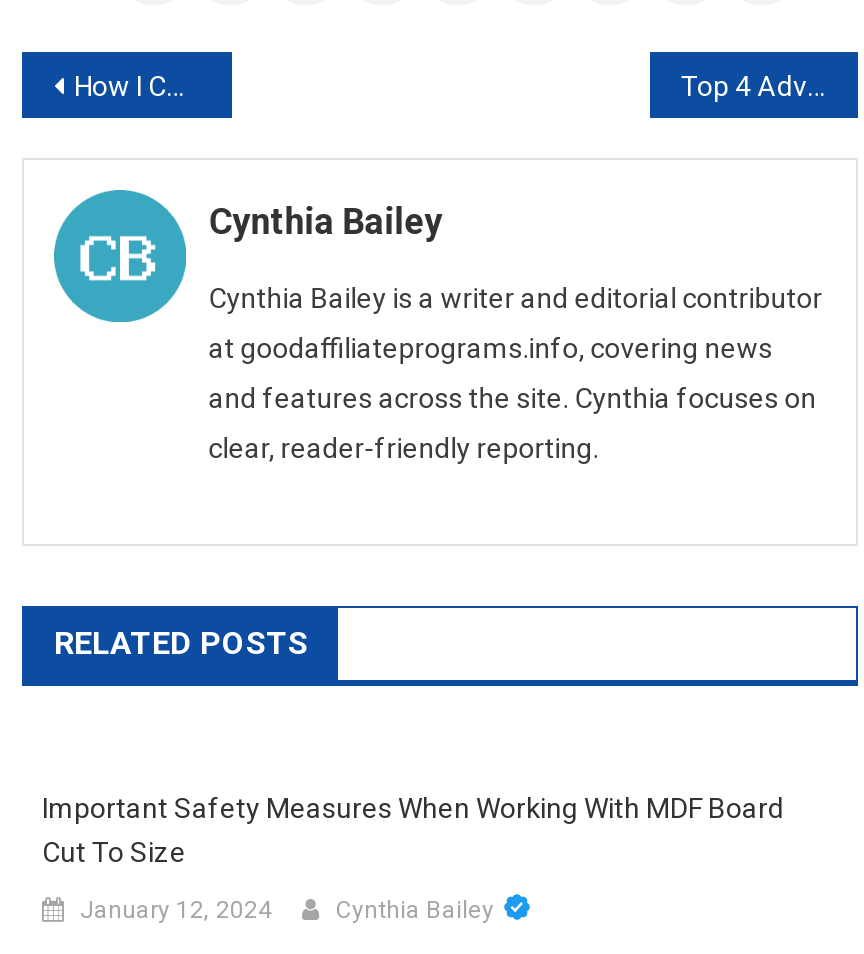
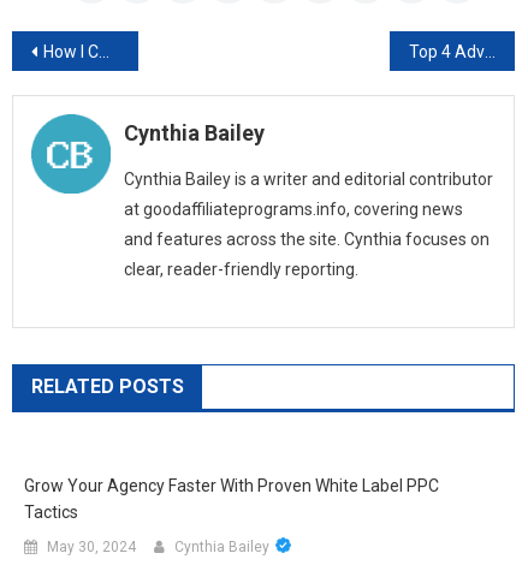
[42,792,784,868] Important Safety Measures When Working With MDF Board | Cut To Size -> [24,476,439,522] Grow Your Agency Faster With Proven White Label PPC | Tactics
[80,896,272,924] January 12, 2024 -> [47,539,136,555] May 30, 2024

